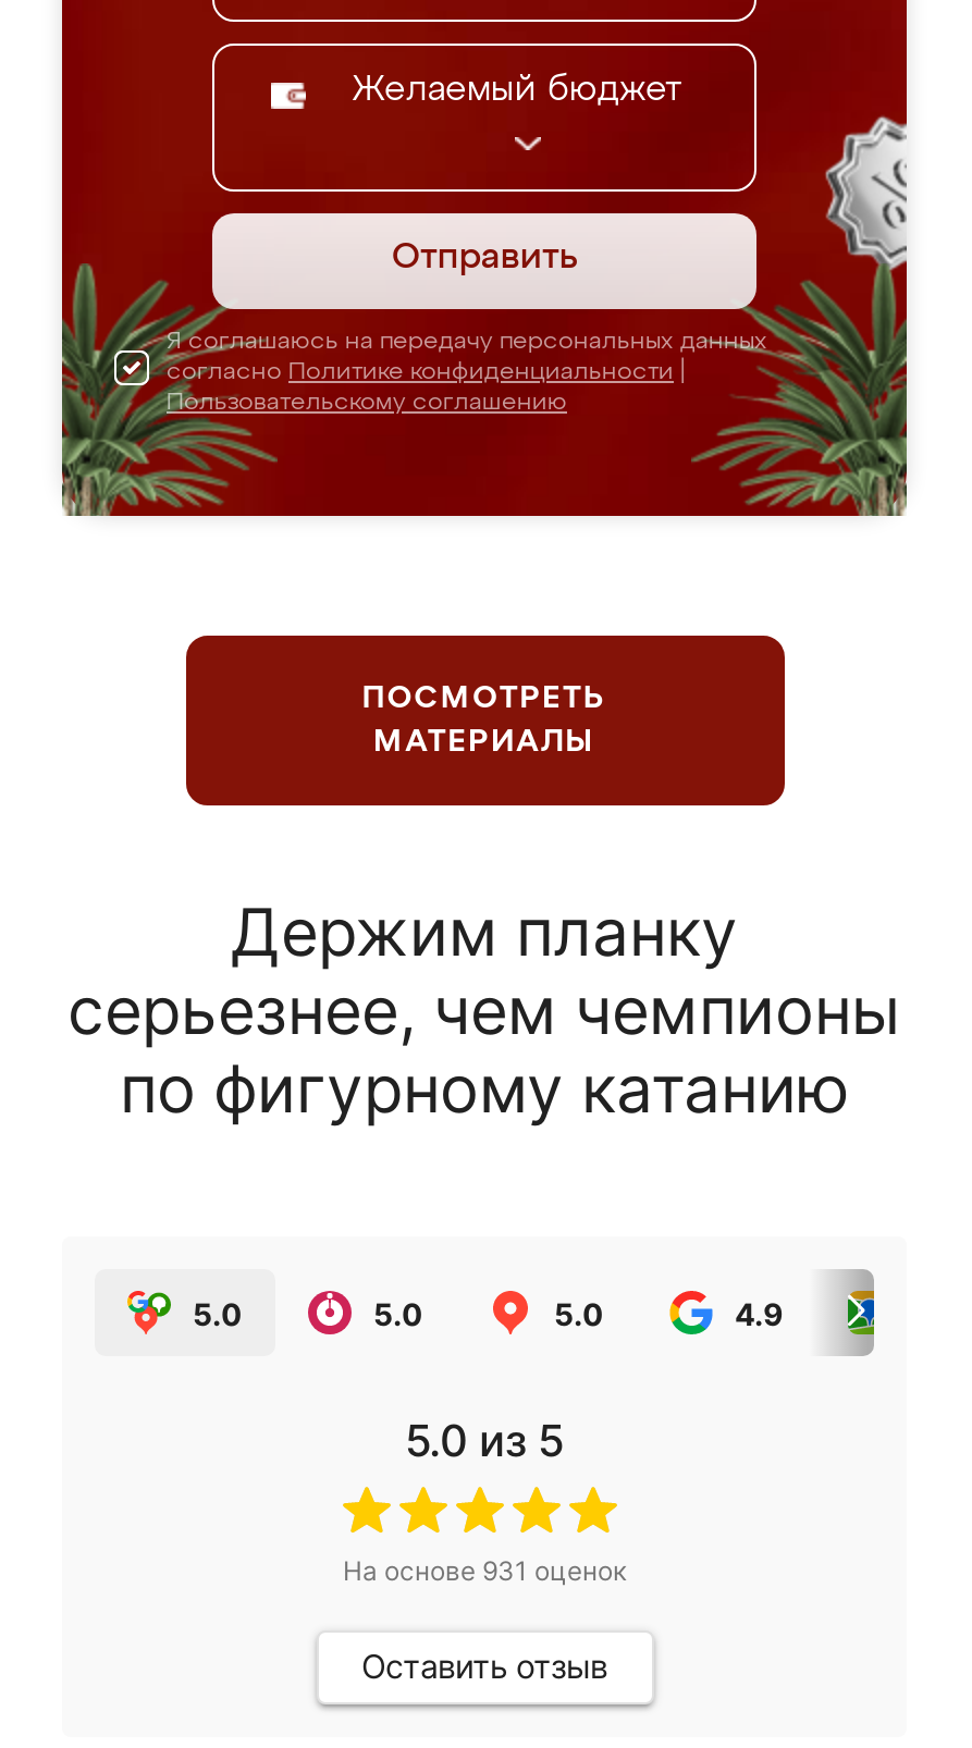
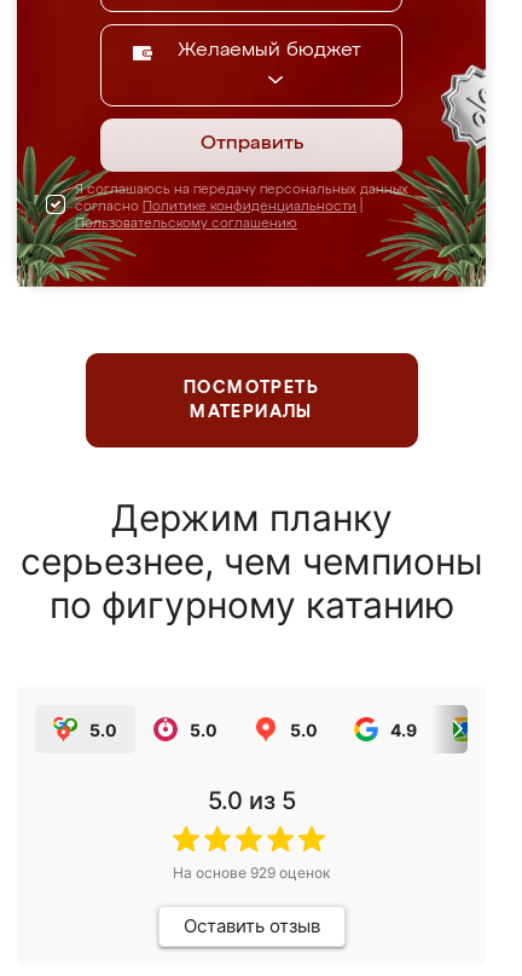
[343,1554,626,1587] На основе 931 оценок -> [173,864,330,882] На основе 929 оценок

